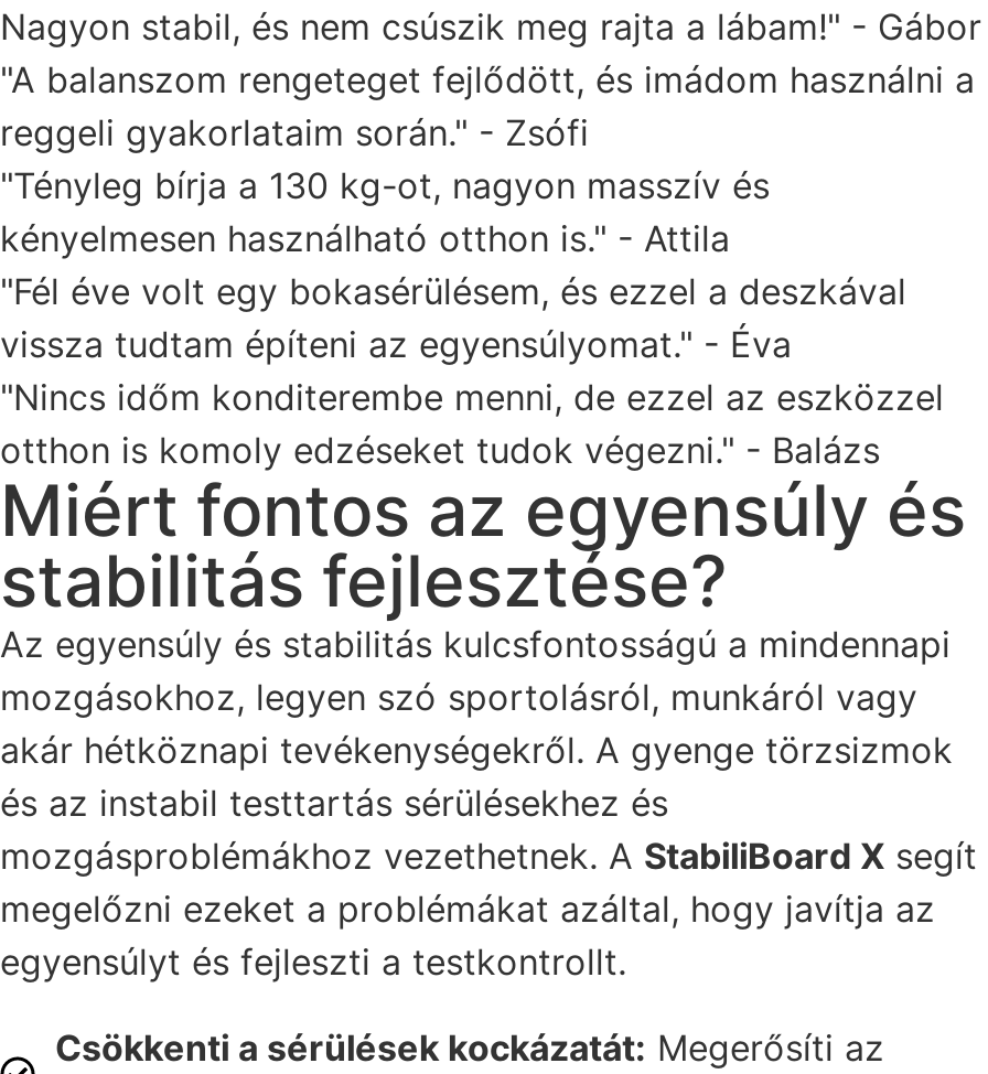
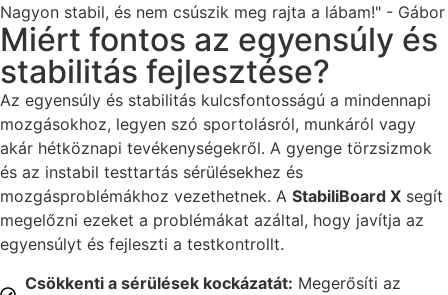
[0,58,975,472] "A balanszom rengeteget fejlődött, és imádom használni a | reggeli gyakorlataim során." - Zsófi | "Tényleg bírja a 130 kg-ot, nagyon masszív és | kényelmesen használható otthon is." - Attila | "Fél éve volt egy bokasérülésem, és ezzel a deszkával | vissza tudtam építeni az egyensúlyomat." - Éva | "Nincs időm konditerembe menni, de ezzel az eszközzel | otthon is komoly edzéseket tudok végezni." - Balázs -> none

